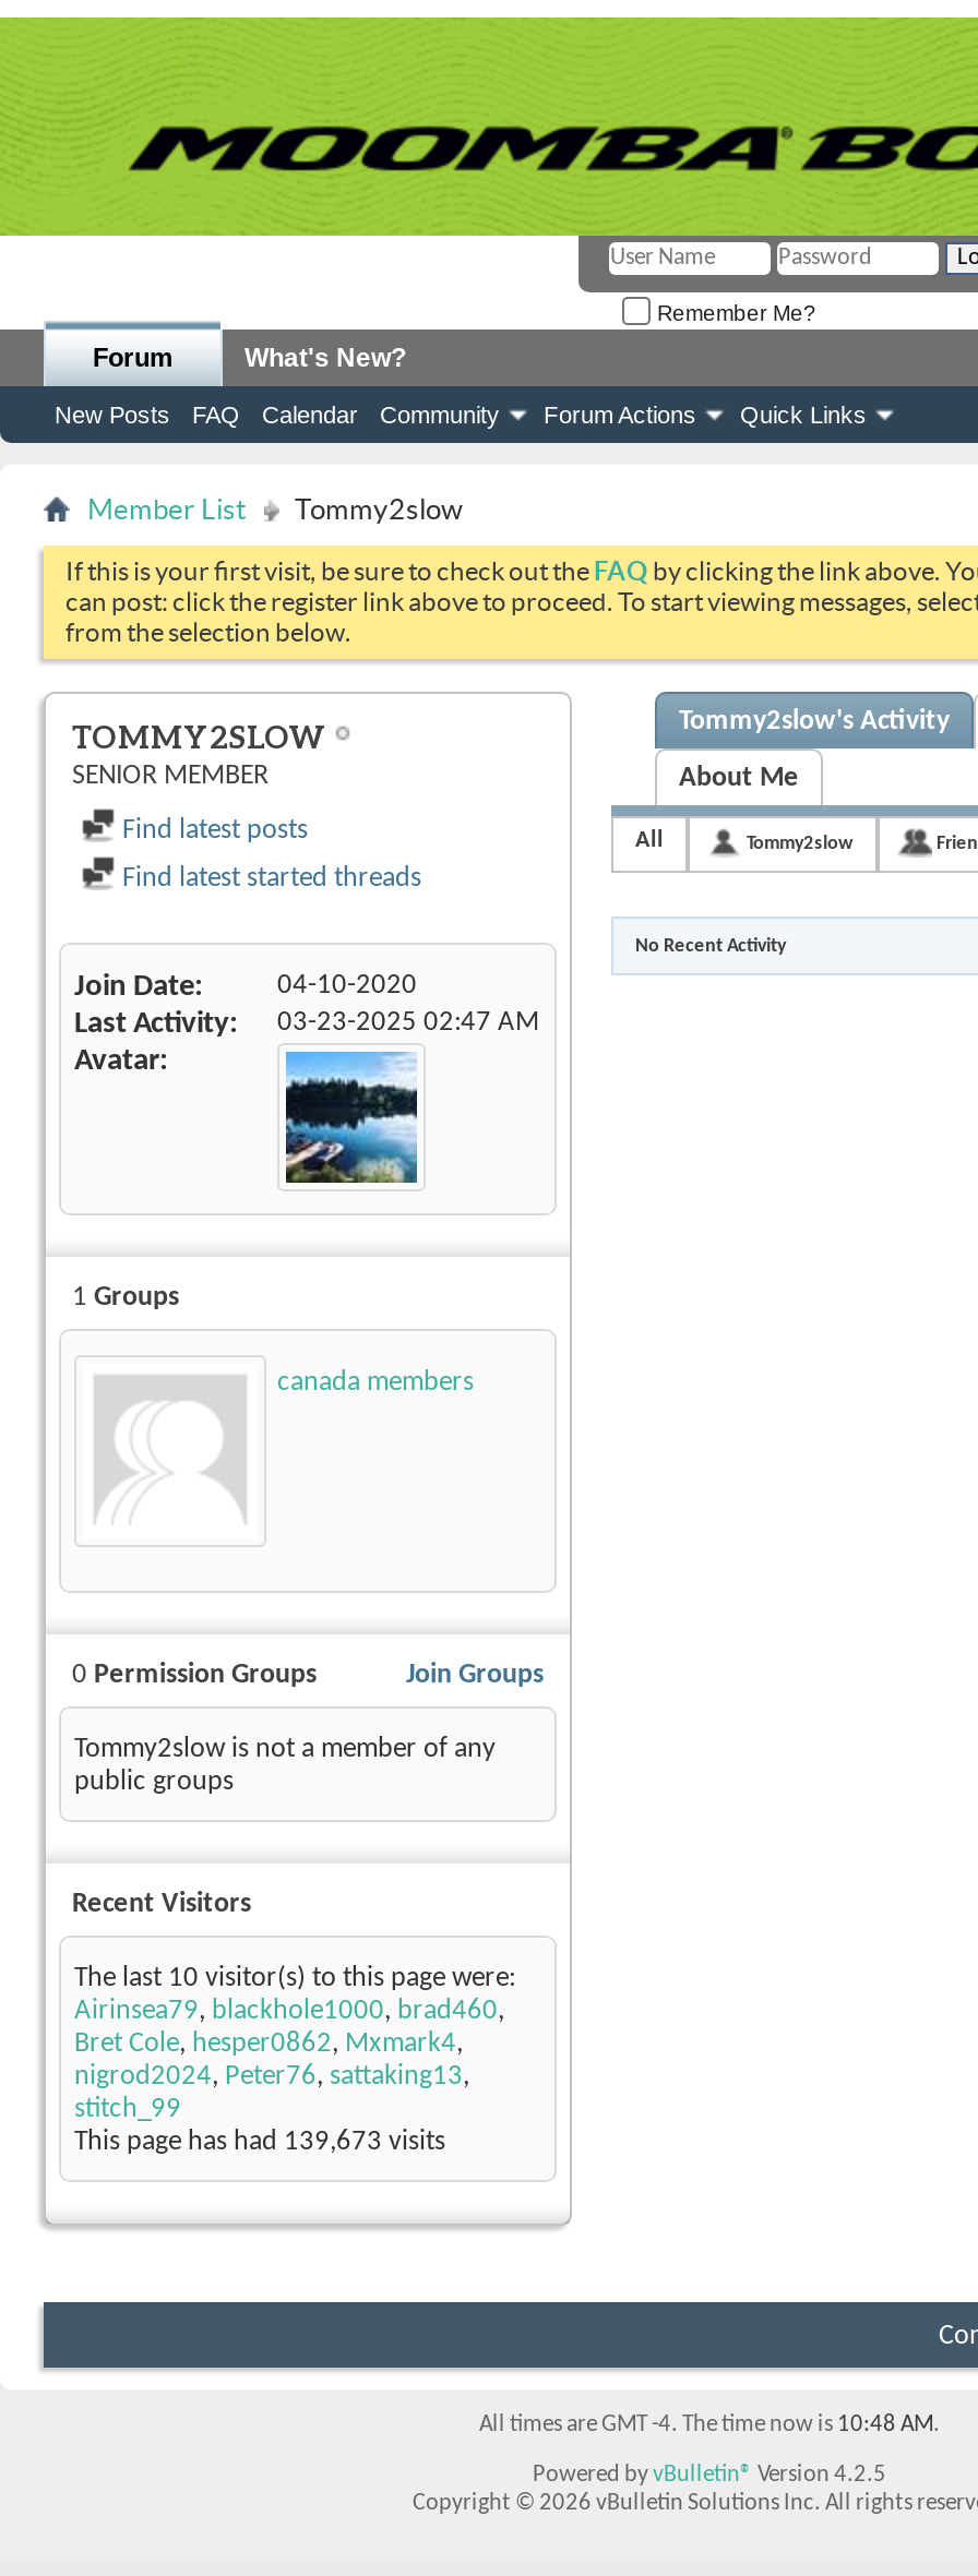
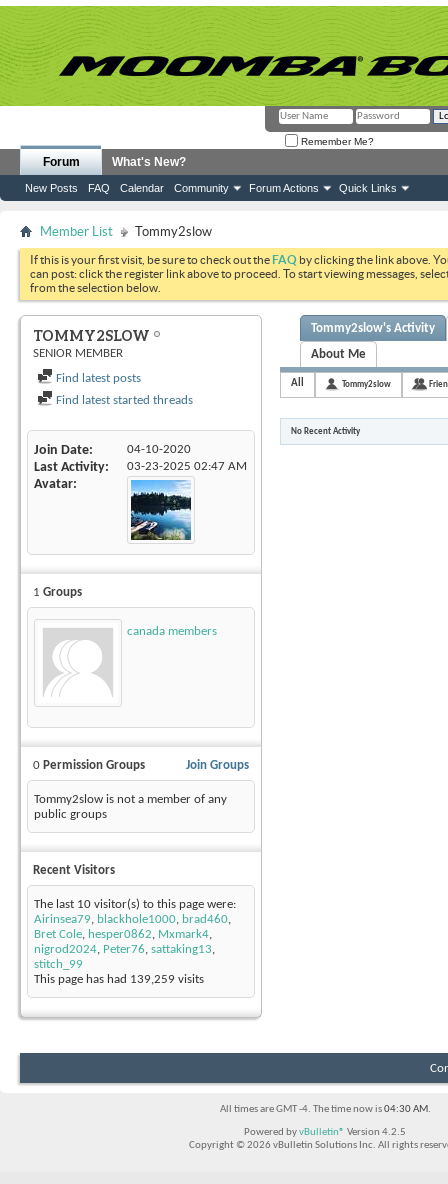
[74,2128,445,2157] This page has had 139,673 visits -> [34,973,204,986] This page has had 139,259 visits
[479,2414,940,2438] All times are GMT -4. The time now is 10:48 AM. -> [219,1104,430,1115] All times are GMT -4. The time now is 04:30 AM.

